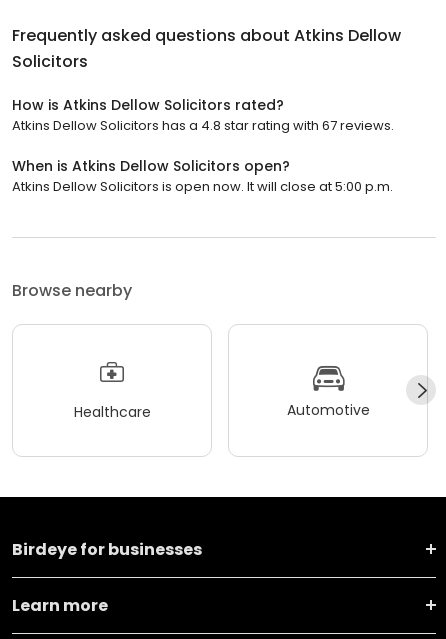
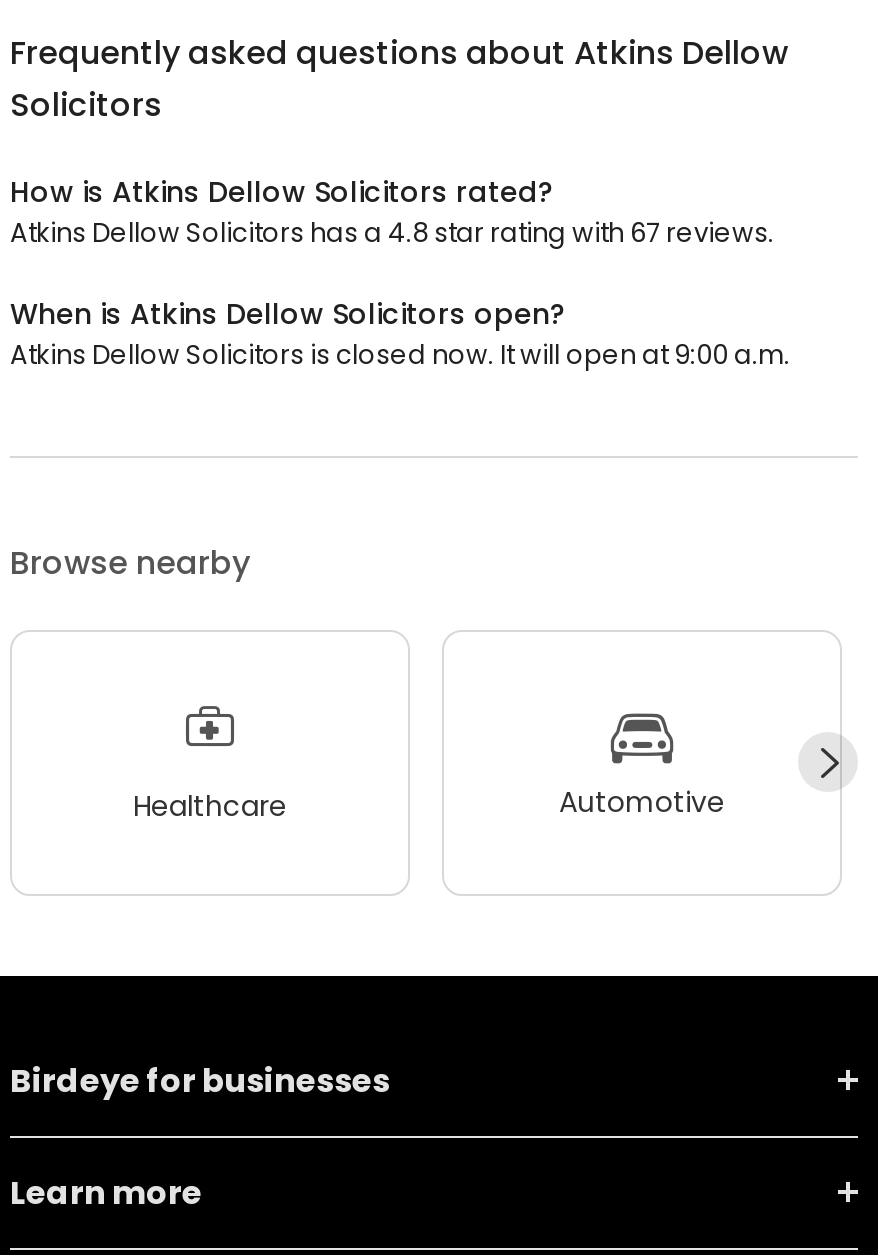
[12,177,393,196] Atkins Dellow Solicitors is open now. It will close at 5:00 p.m. -> [10,336,790,374] Atkins Dellow Solicitors is closed now. It will open at 9:00 a.m.

